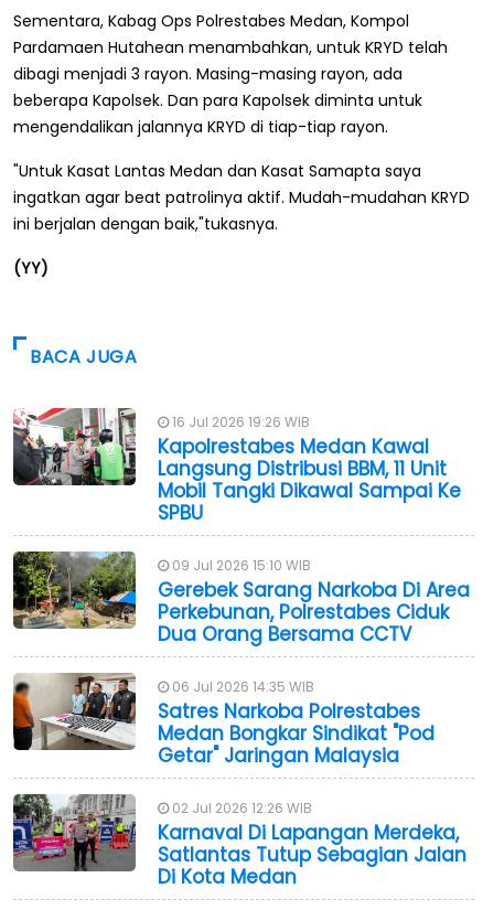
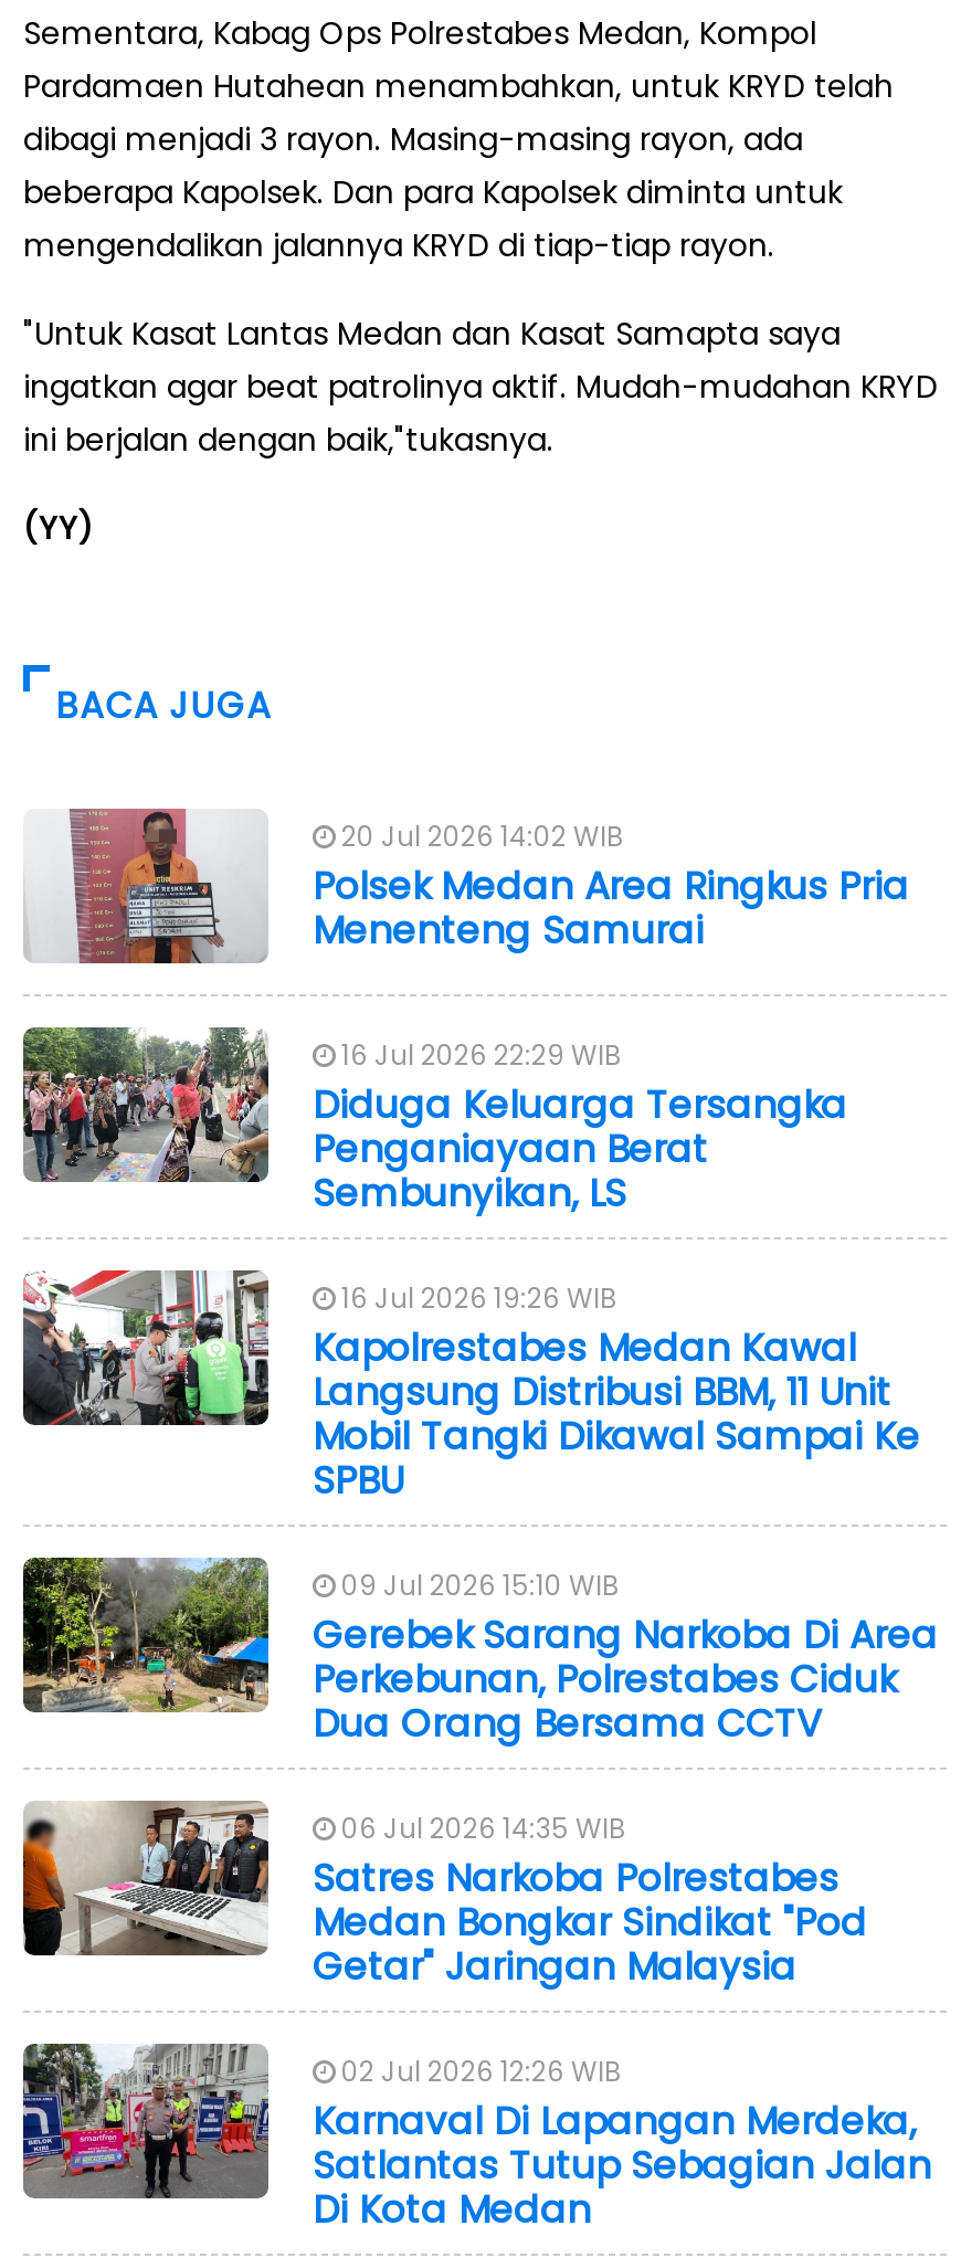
none -> [21,1025,271,1184] [image]
none -> [23,806,909,1219] [image] | 20 Jul 2026 14:02 WIB | Polsek Medan Area Ringkus Pria | Menenteng Samurai | 16 Jul 2026 22:29 WIB | Diduga Keluarga Tersangka | Penganiayaan Berat | Sembunyikan, LS

